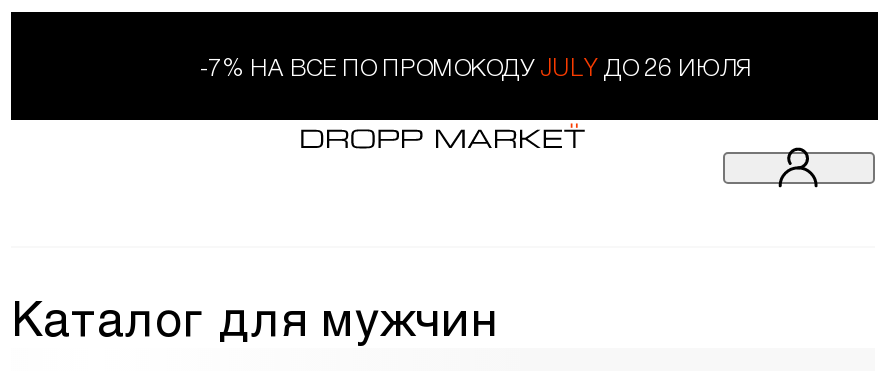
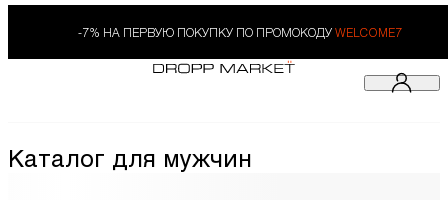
[200,52,750,80] -7% НА ВСЕ ПО ПРОМОКОДУ JULY ДО 26 ИЮЛЯ -> [78,25,402,39] -7% НА ПЕРВУЮ ПОКУПКУ ПО ПРОМОКОДУ WELCOME7

